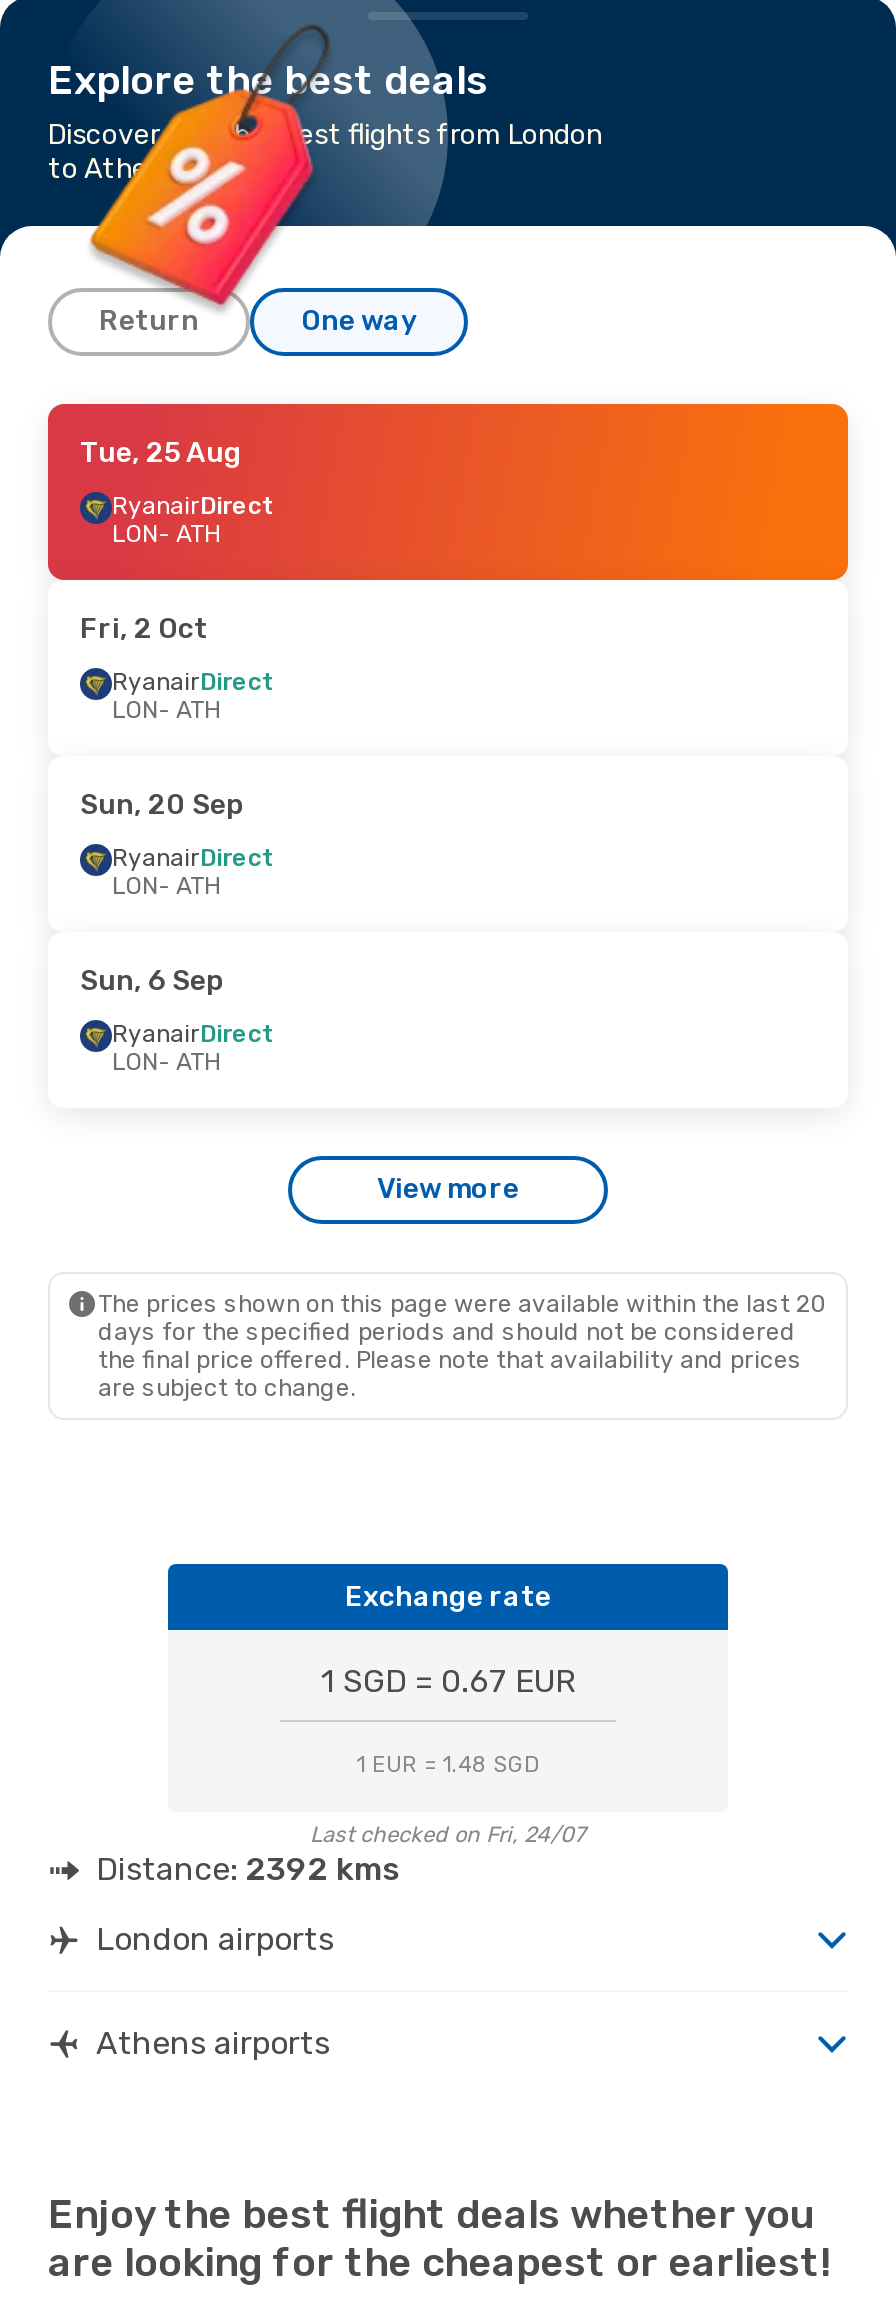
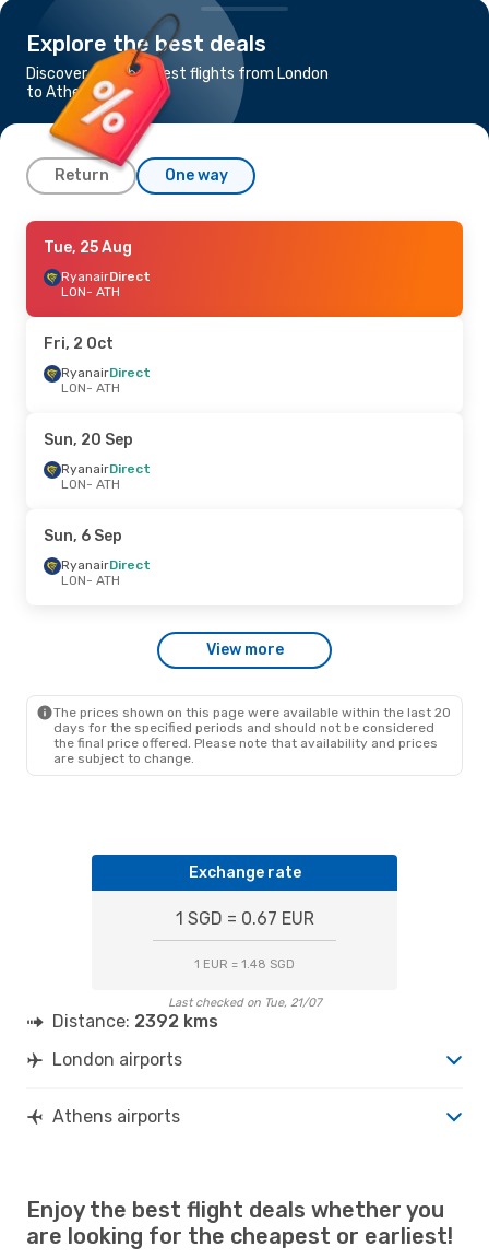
[310,1822,586,1848] Last checked on Fri, 24/07 -> [168,995,321,1010] Last checked on Tue, 21/07

